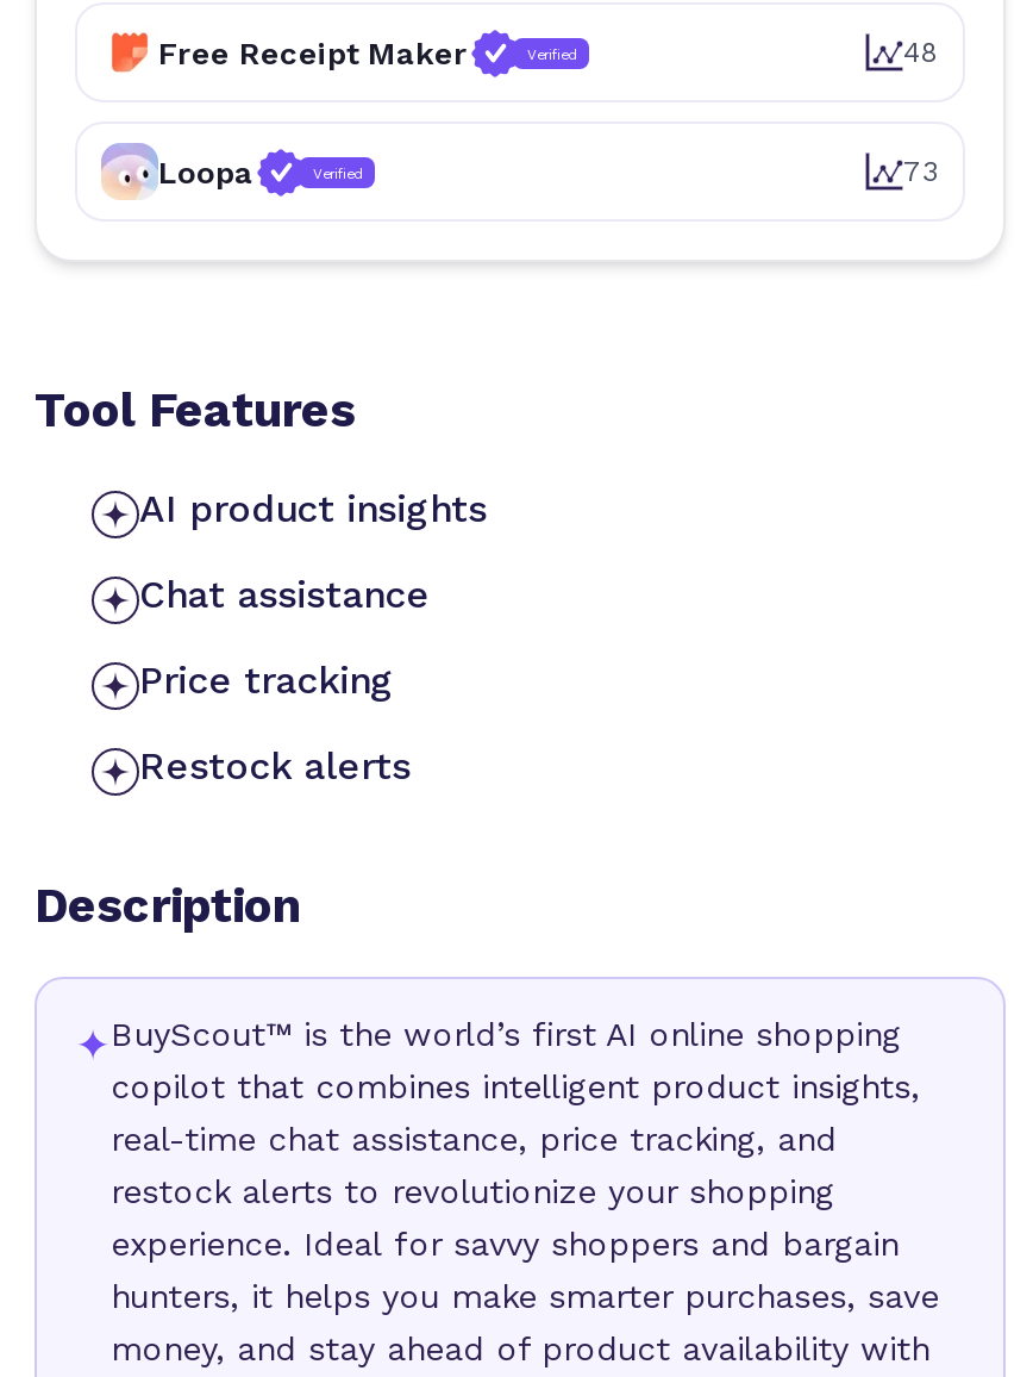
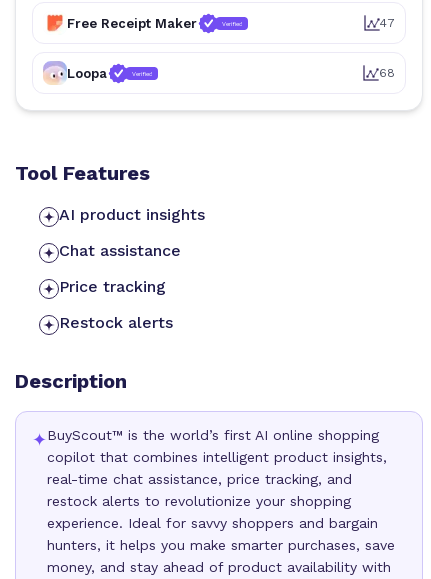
[903,36,939,69] 48 -> [380,16,395,30] 47
[903,155,939,188] 73 -> [379,66,395,80] 68

